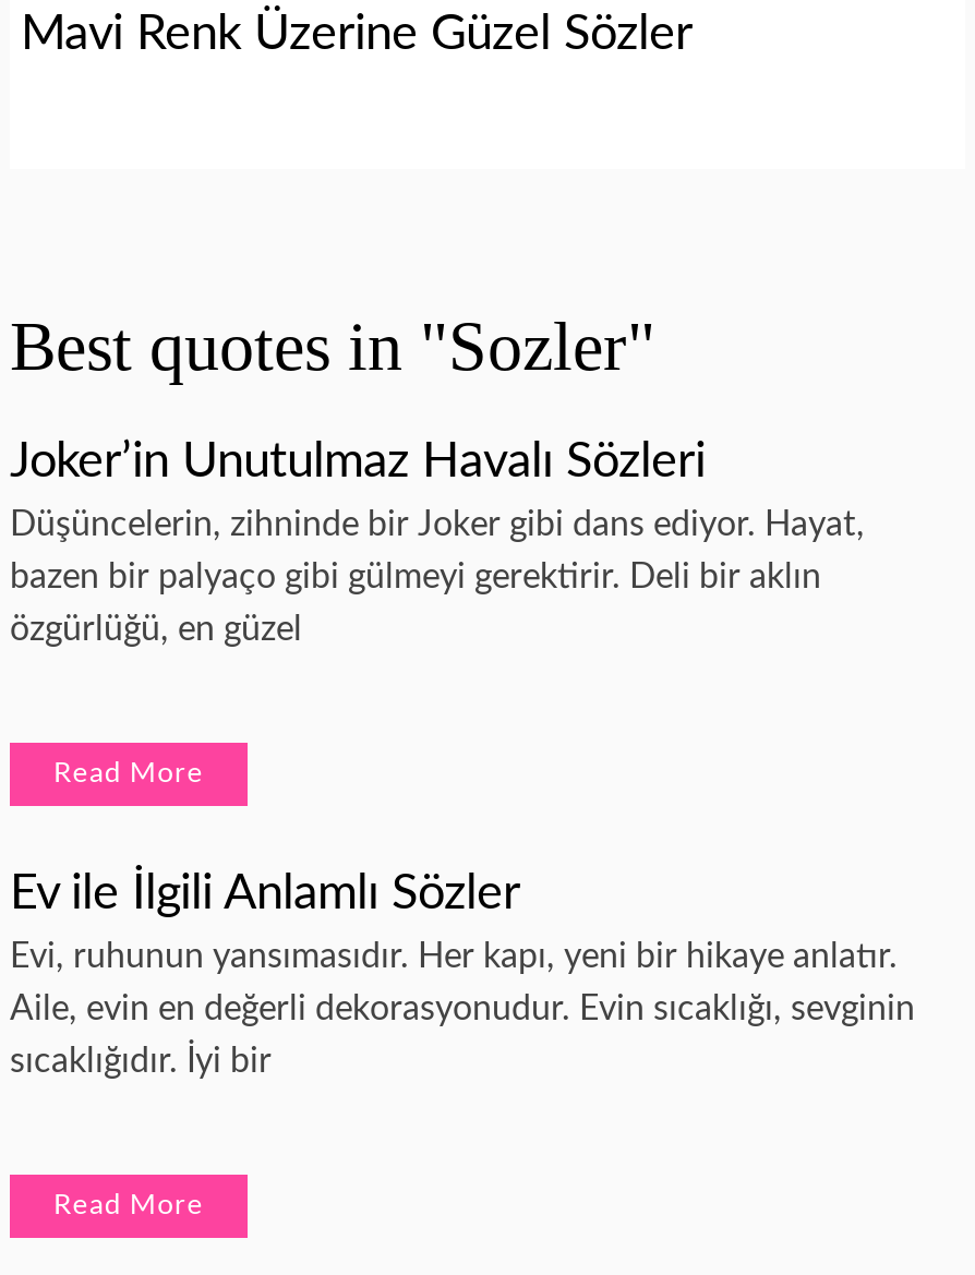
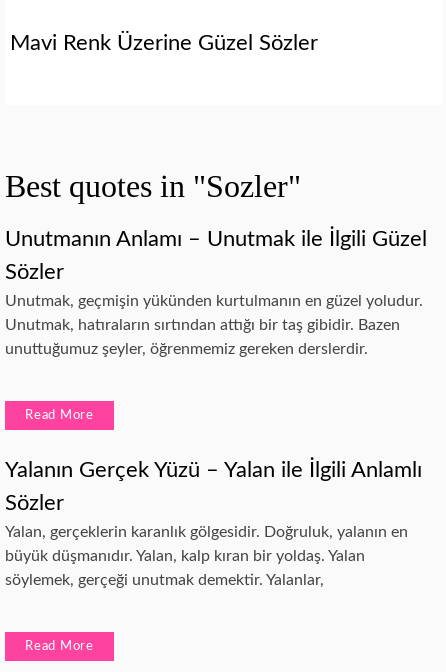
[10,436,865,646] Joker’in Unutulmaz Havalı Sözleri | Düşüncelerin, zihninde bir Joker gibi dans ediyor. Hayat, | bazen bir palyaço gibi gülmeyi gerektirir. Deli bir aklın | özgürlüğü, en güzel -> [5,228,427,357] Unutmanın Anlamı – Unutmak ile İlgili Güzel | Sözler | Unutmak, geçmişin yükünden kurtulmanın en güzel yoludur. | Unutmak, hatıraların sırtından attığı bir taş gibidir. Bazen | unuttuğumuz şeyler, öğrenmemiz gereken derslerdir.
[10,868,915,1078] Ev ile İlgili Anlamlı Sözler | Evi, ruhunun yansımasıdır. Her kapı, yeni bir hikaye anlatır. | Aile, evin en değerli dekorasyonudur. Evin sıcaklığı, sevginin | sıcaklığıdır. İyi bir -> [5,459,422,588] Yalanın Gerçek Yüzü – Yalan ile İlgili Anlamlı | Sözler | Yalan, gerçeklerin karanlık gölgesidir. Doğruluk, yalanın en | büyük düşmanıdır. Yalan, kalp kıran bir yoldaş. Yalan | söylemek, gerçeği unutmak demektir. Yalanlar,

